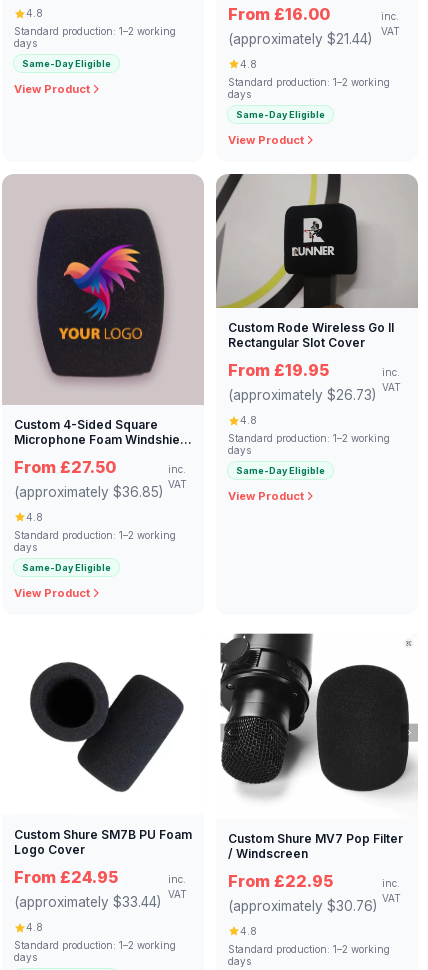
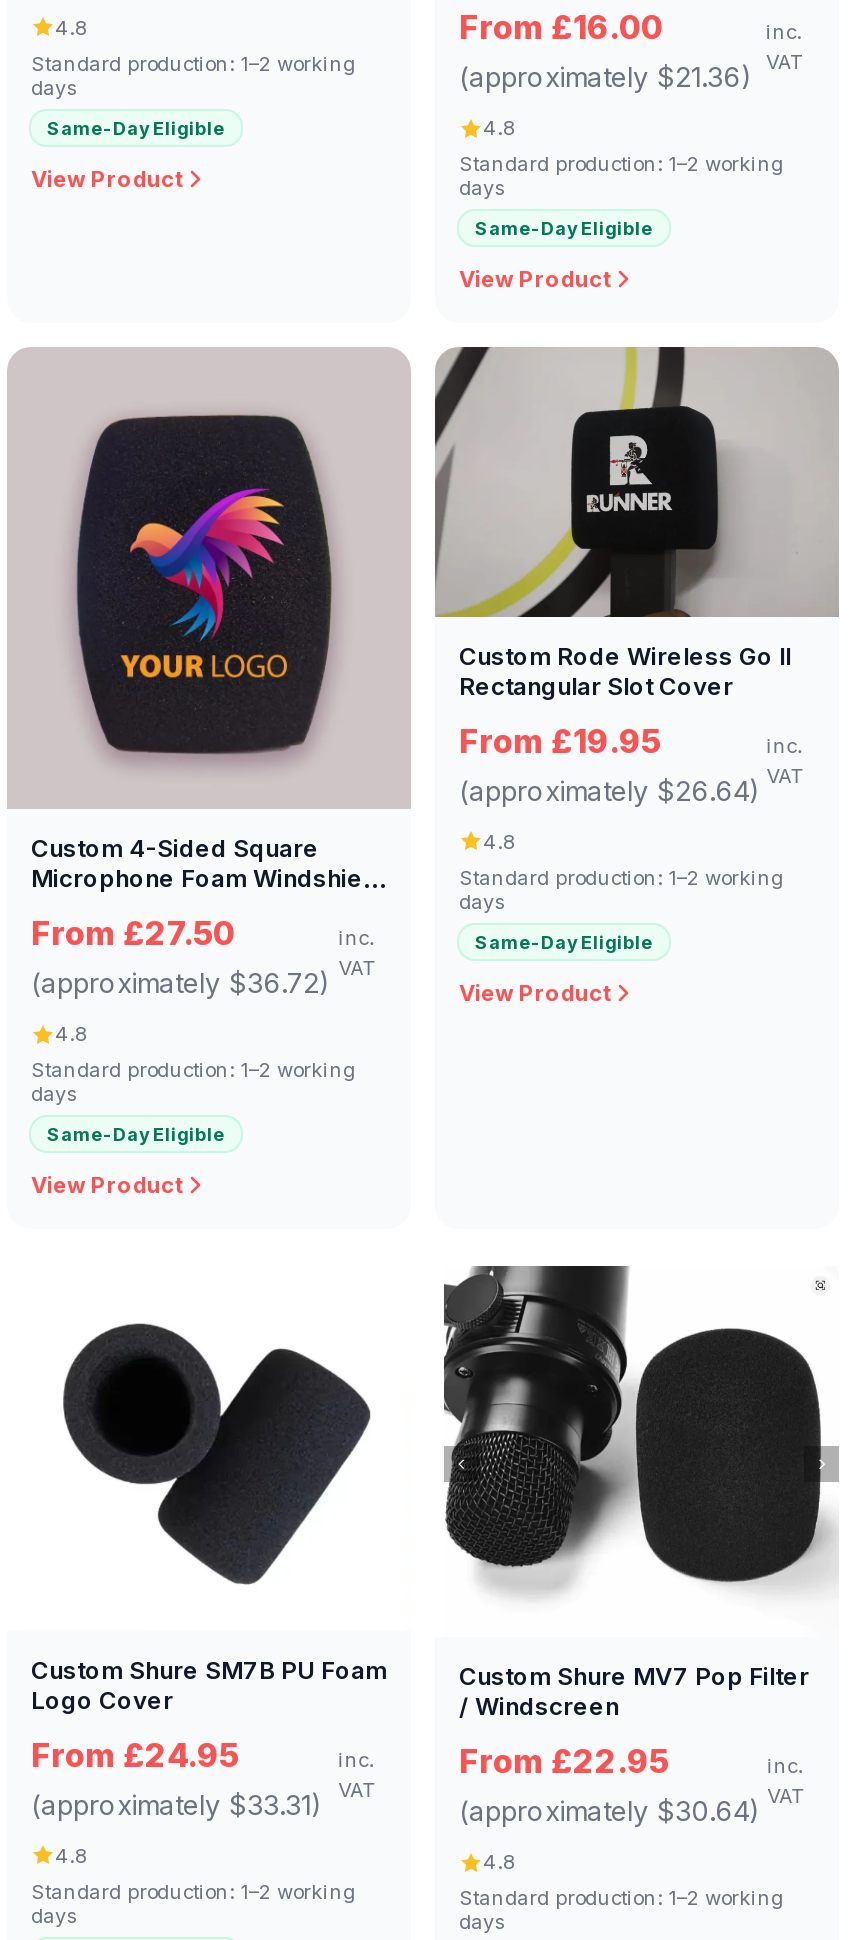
[228,31,372,47] (approximately $21.44) -> [459,62,749,94] (approximately $21.36)
[228,387,376,403] (approximately $26.73) -> [459,775,757,807] (approximately $26.64)
[14,484,163,500] (approximately $36.85) -> [31,968,327,1000] (approximately $36.72)
[14,894,161,910] (approximately $33.44) -> [31,1789,319,1821] (approximately $33.31)
[228,898,377,914] (approximately $30.76) -> [459,1796,757,1828] (approximately $30.64)

